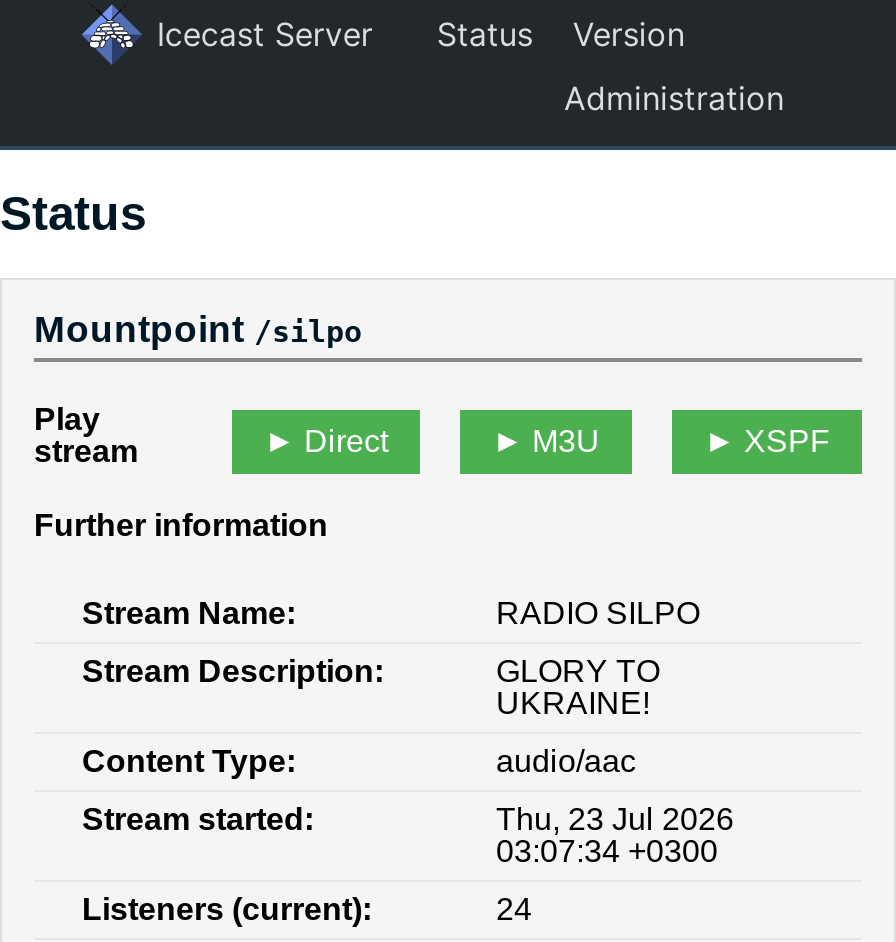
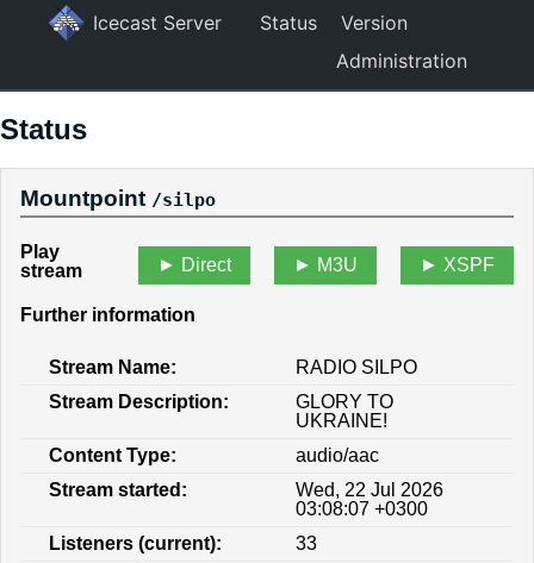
[496,801,734,835] Thu, 23 Jul 2026 -> [296,479,443,499] Wed, 22 Jul 2026
[496,833,718,867] 03:07:34 +0300 -> [296,498,428,518] 03:08:07 +0300
[496,891,532,925] 24 -> [296,533,317,553] 33

